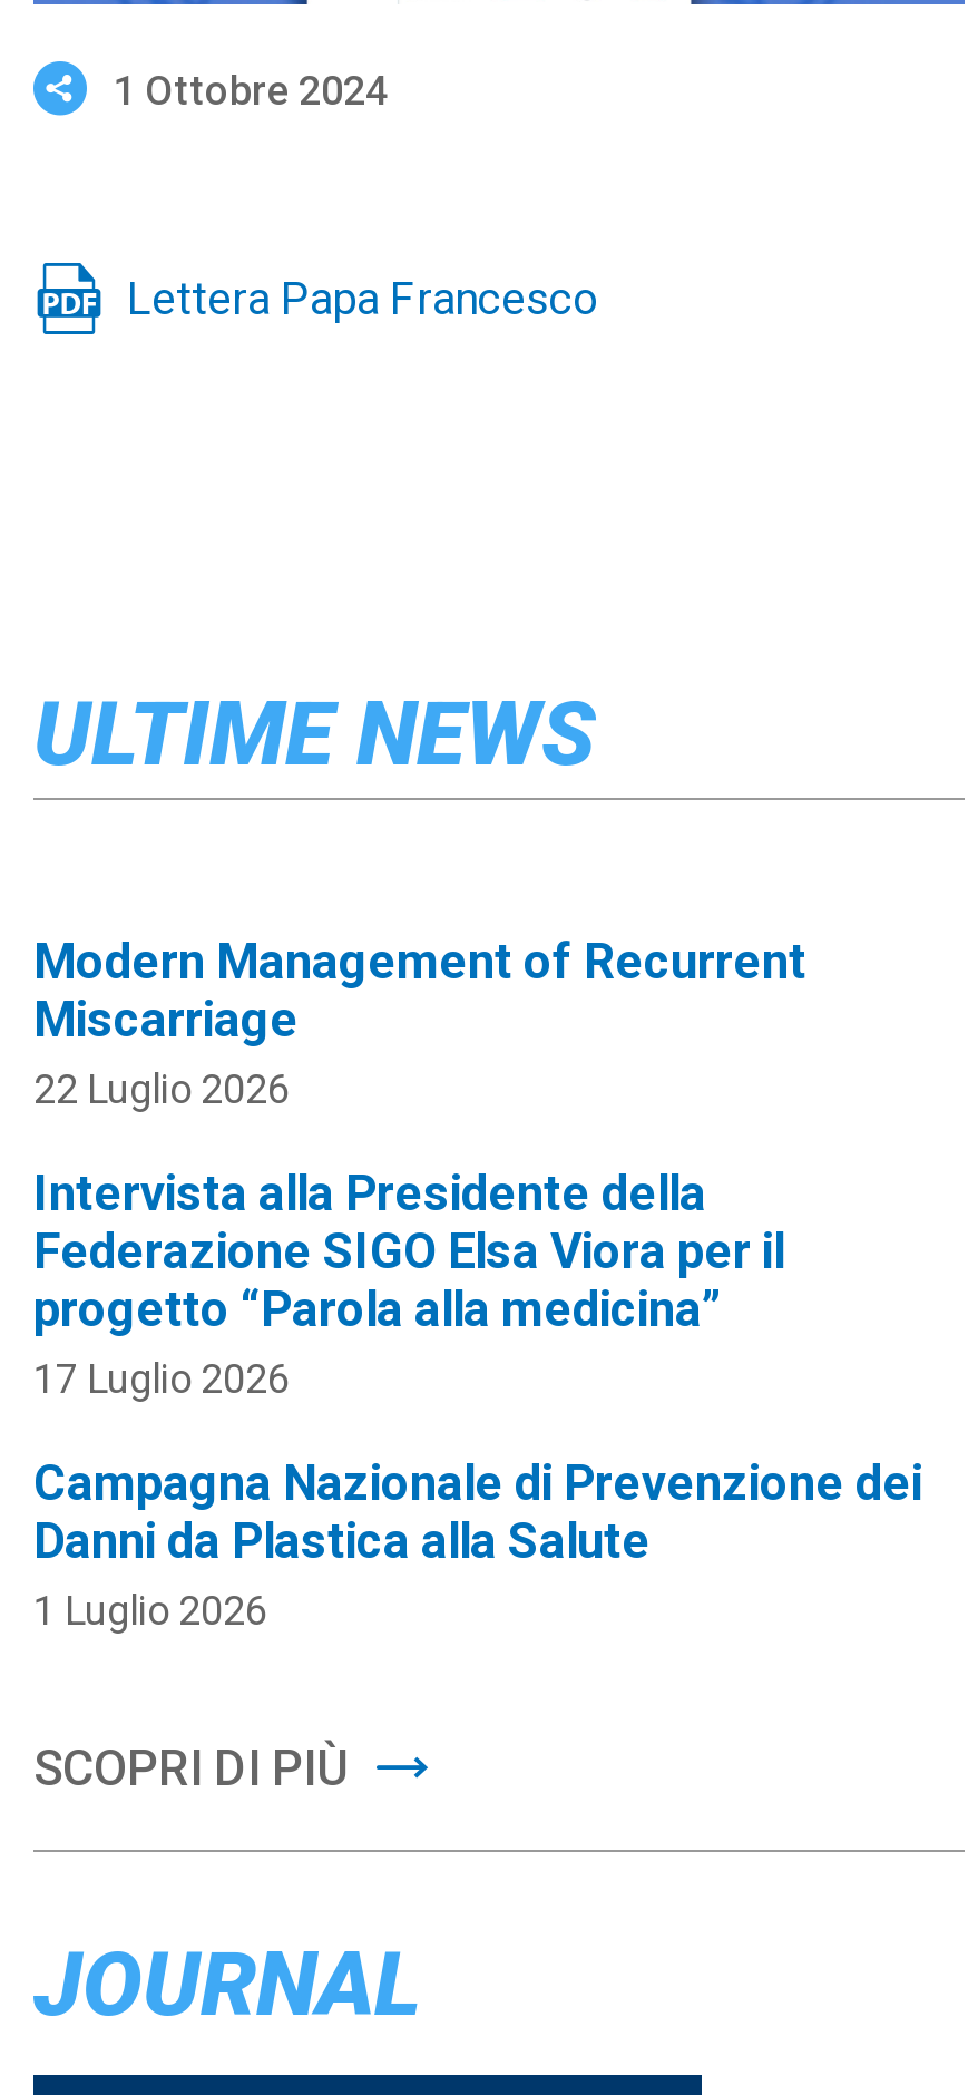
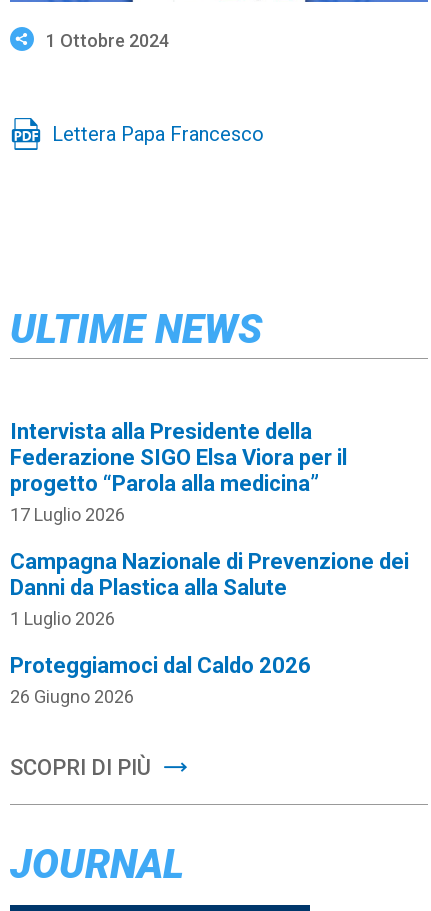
[33,934,806,1113] Modern Management of Recurrent | Miscarriage | 22 Luglio 2026 -> none
moved [33,1166,922,1634] -> [10,419,409,629]: Intervista alla Presidente della | Federazione SIGO Elsa Viora per il | progetto “Parola alla medicina” | 17 Luglio 2026 | Campagna Nazionale di Prevenzione dei | Danni da Plastica alla Salute | 1 Luglio 2026
none -> [10,653,311,707] Proteggiamoci dal Caldo 2026 | 26 Giugno 2026

